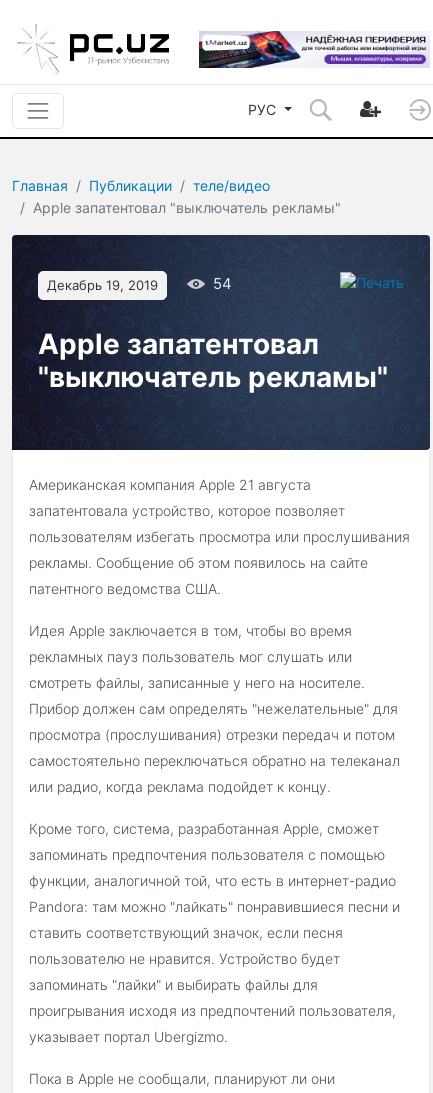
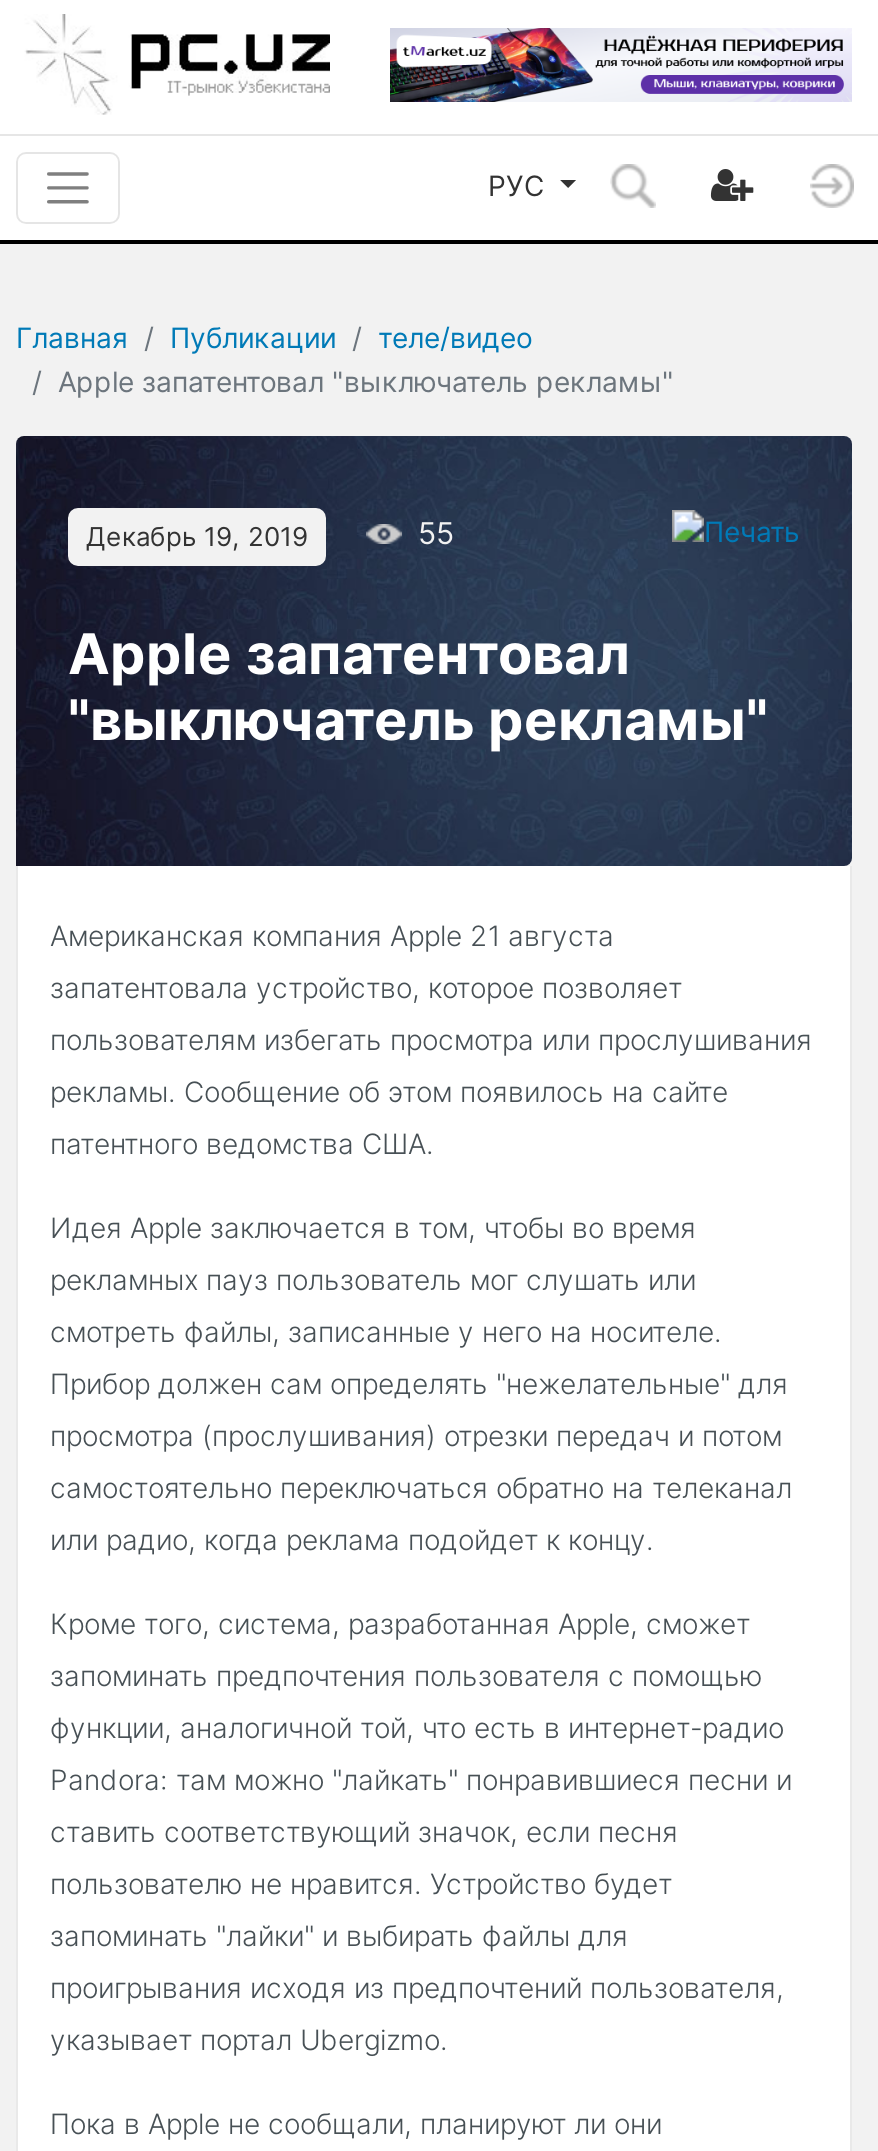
[209,274,232,293] 54 -> [410,514,454,552] 55

